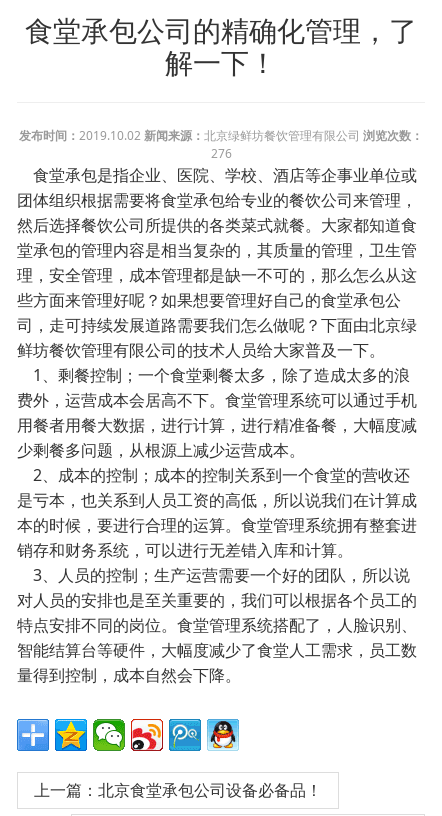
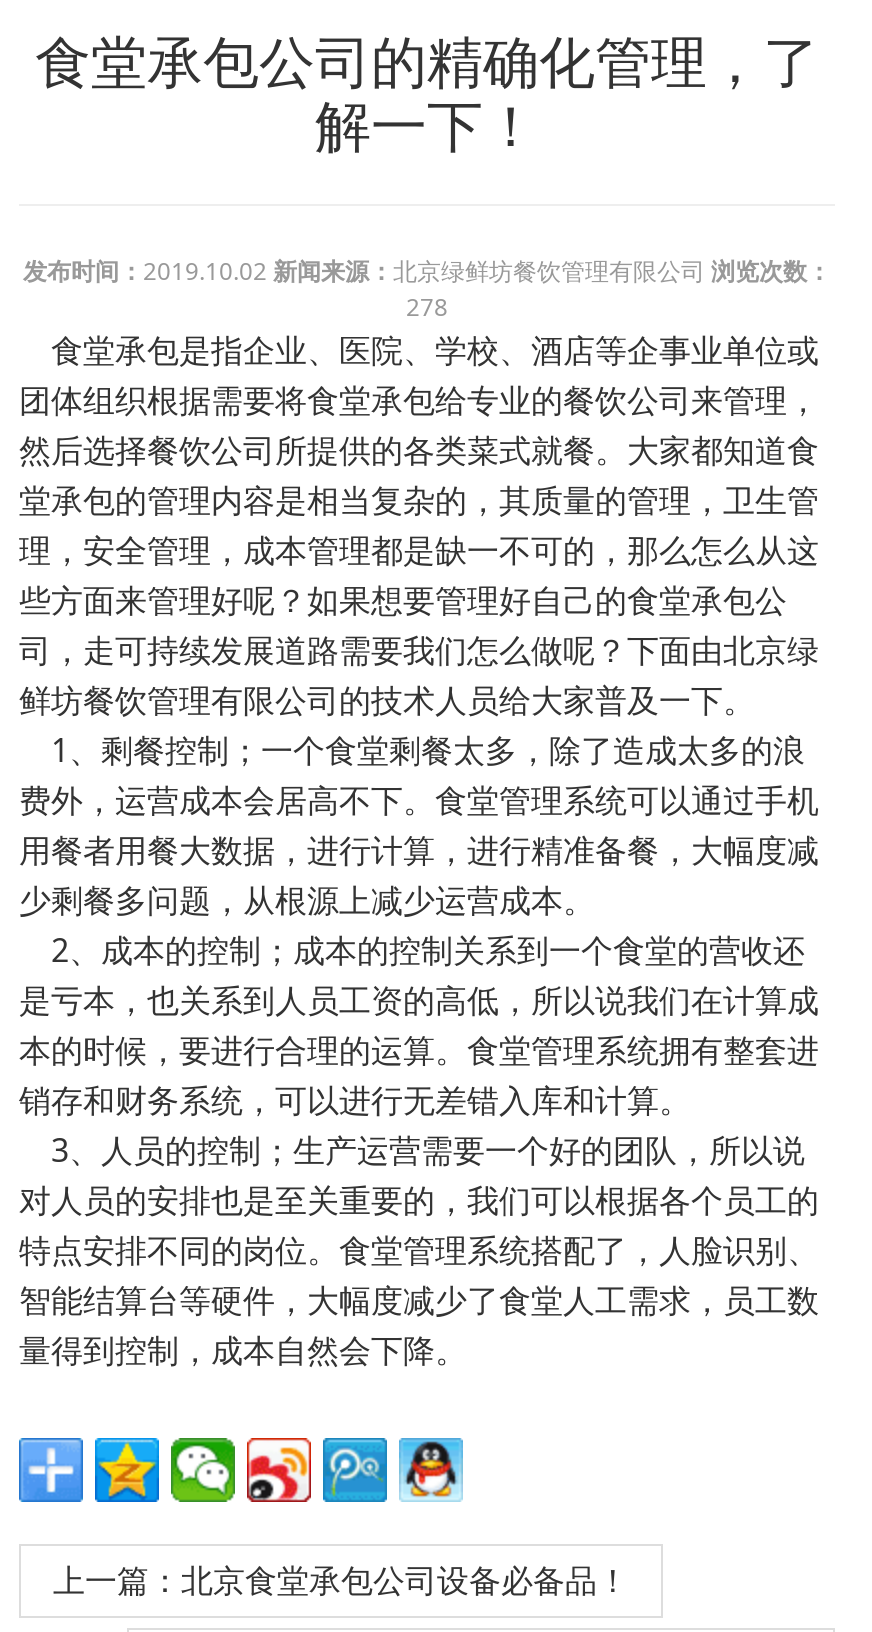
[210,145,231,162] 276 -> [406,290,448,324] 278

